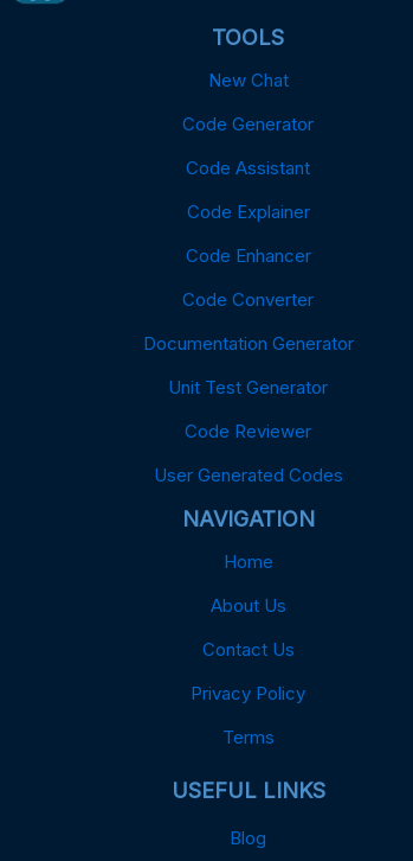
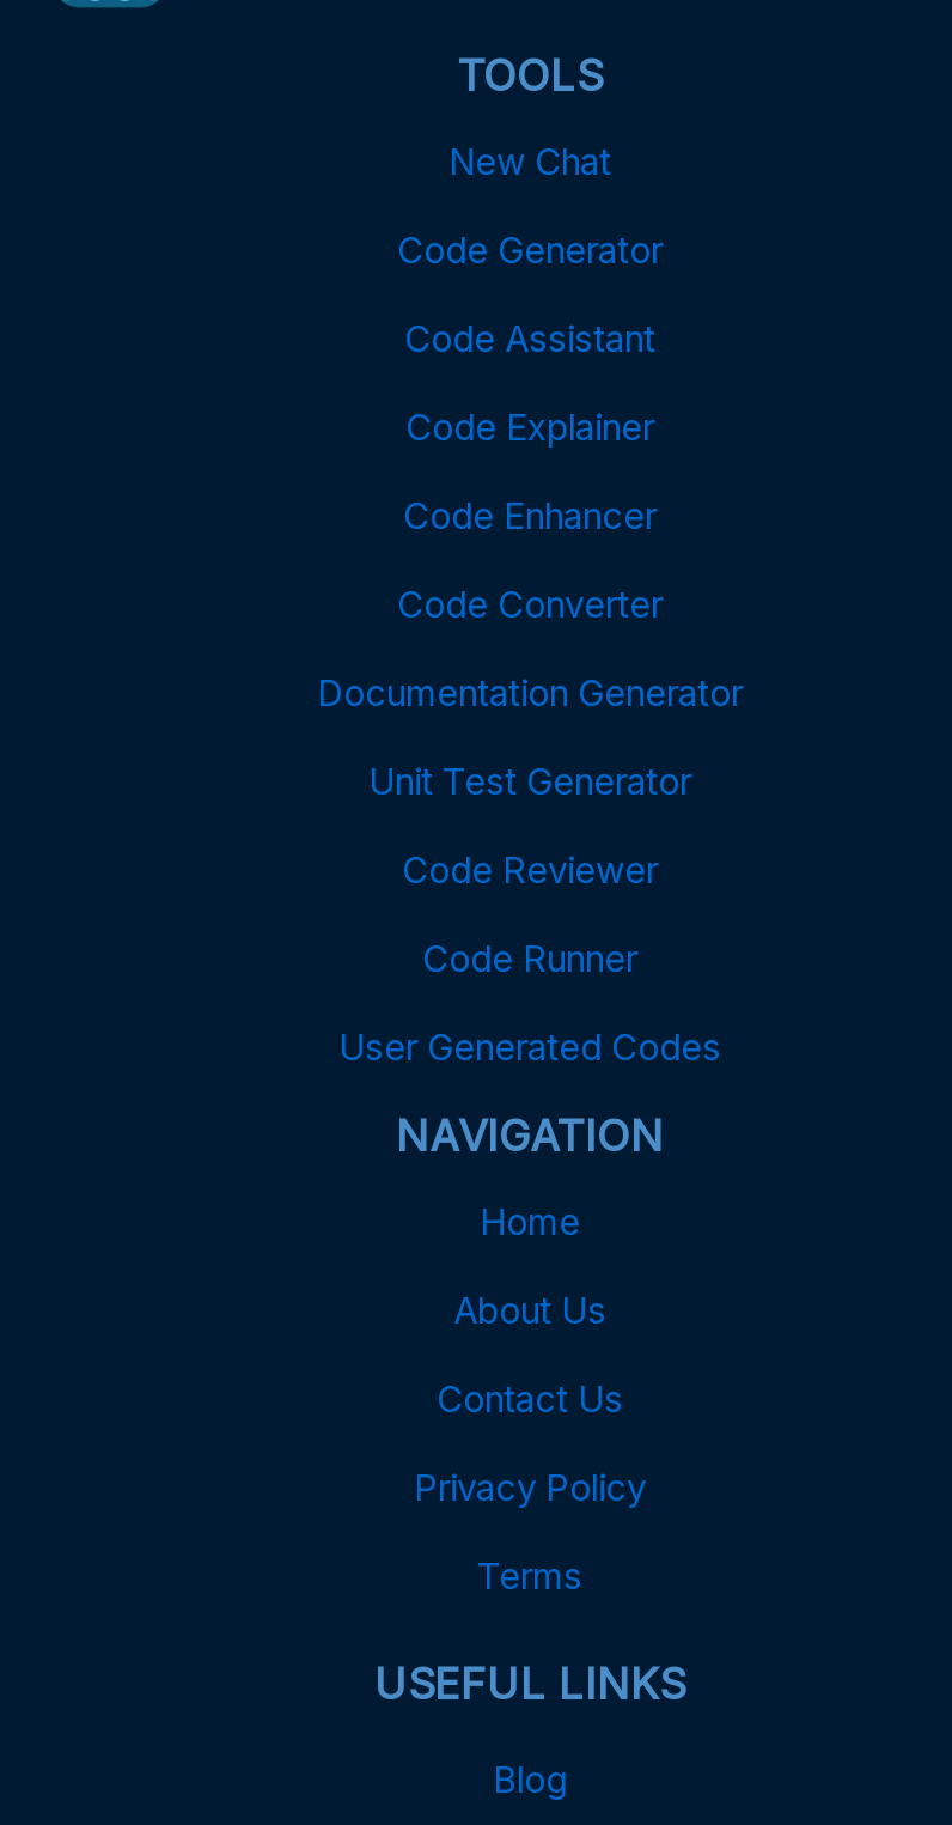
none -> [422,935,637,981] Code Runner

